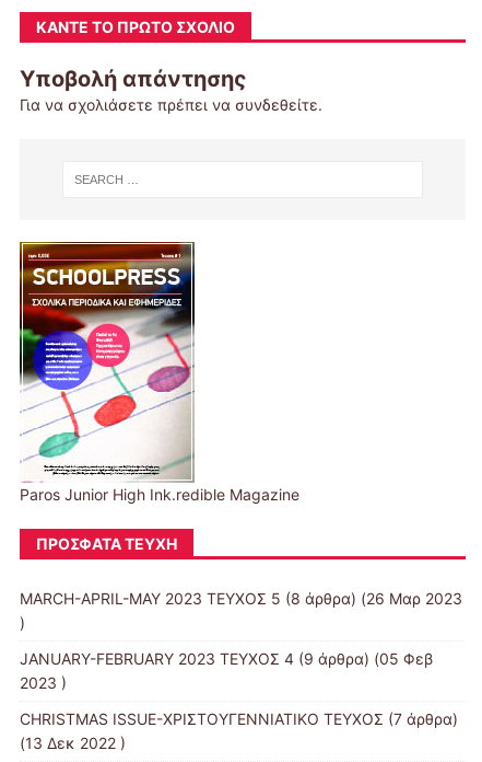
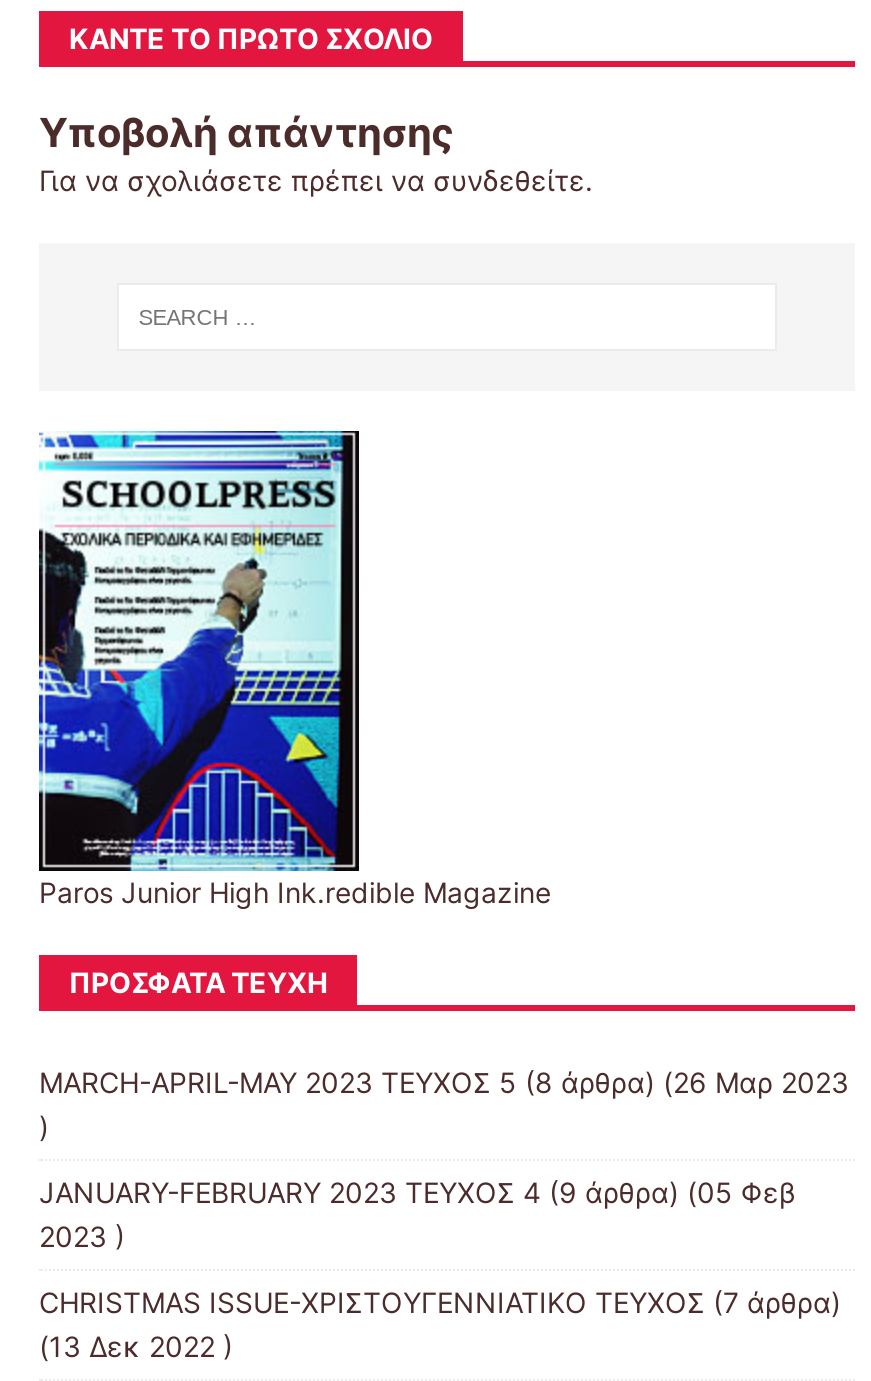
[19,241,195,483] [image] -> [37,429,361,871] [image]

